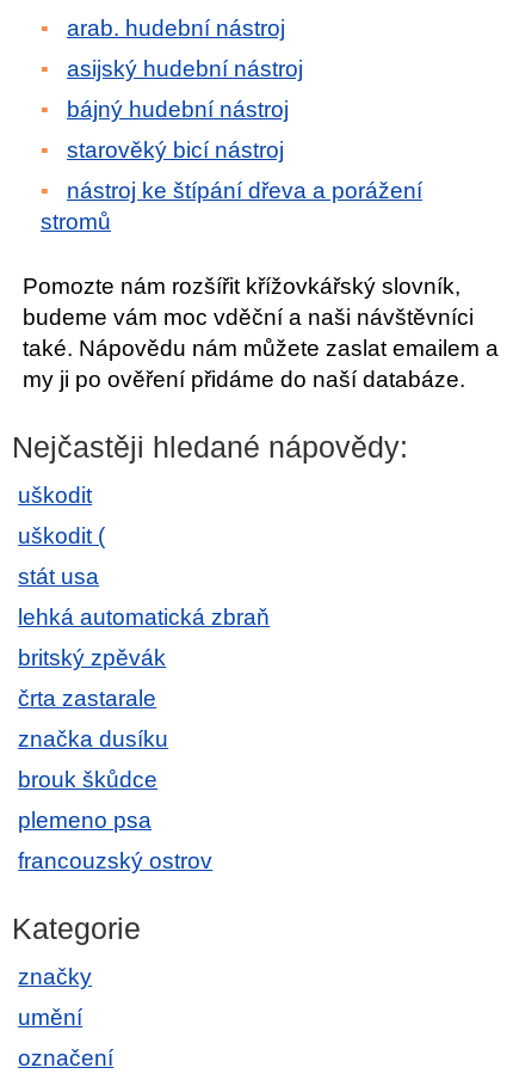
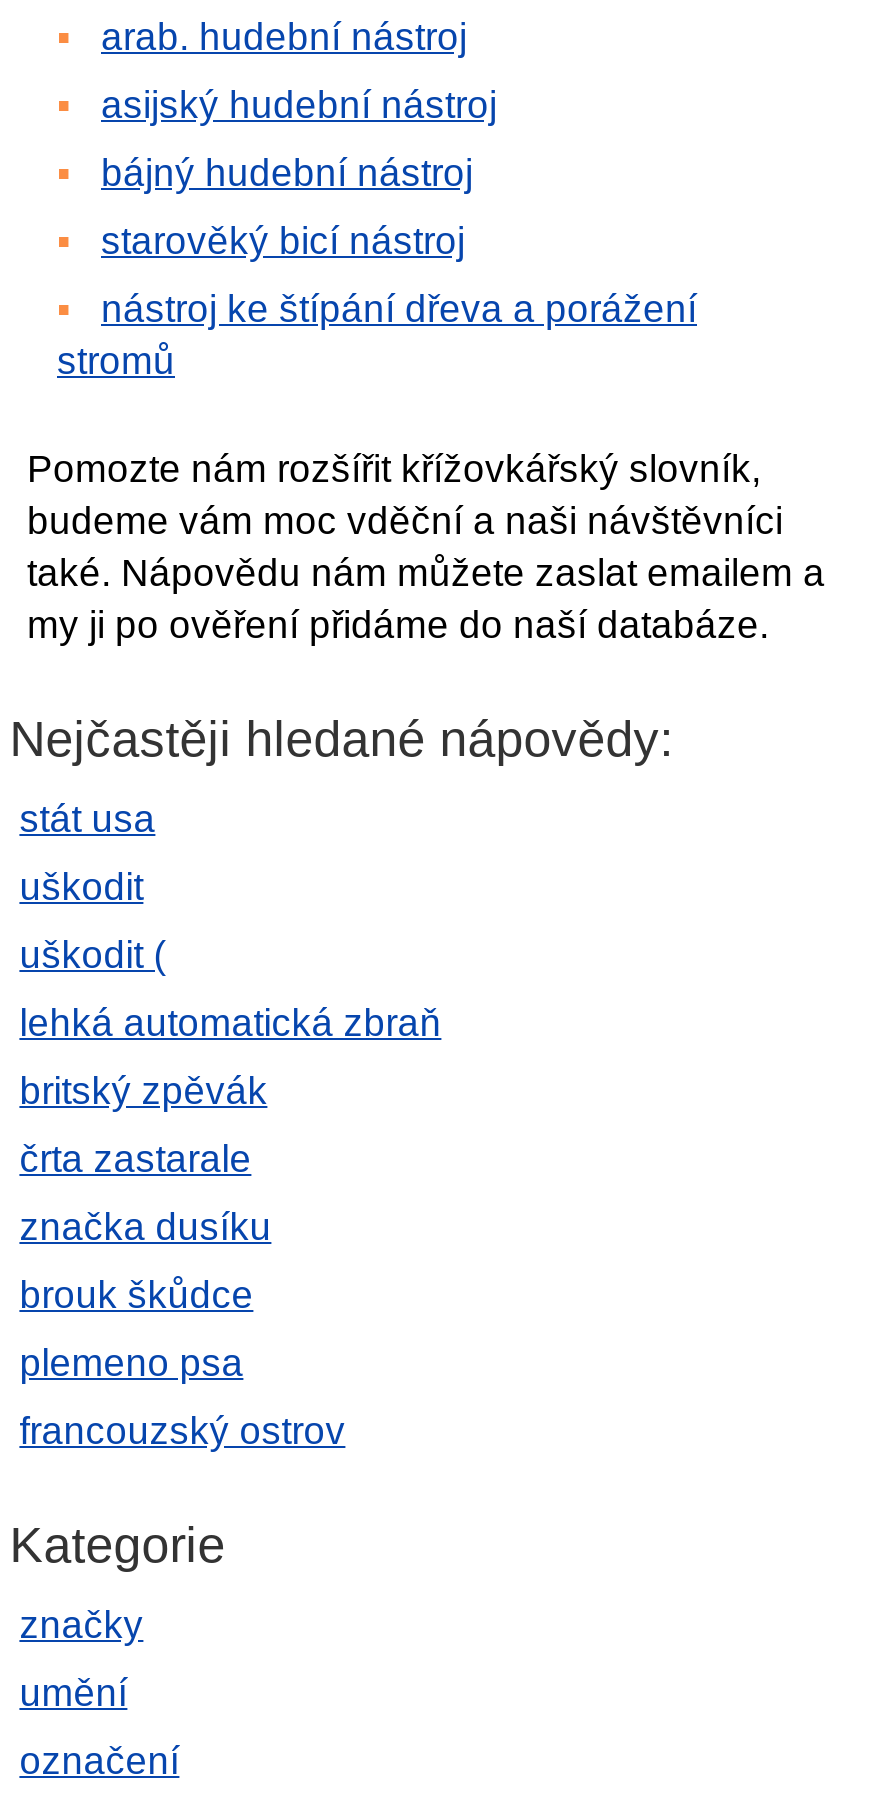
moved [18,483,105,548] -> [19,866,165,976]: uškodit | uškodit (
moved [18,564,99,589] -> [19,798,155,840]: stát usa

